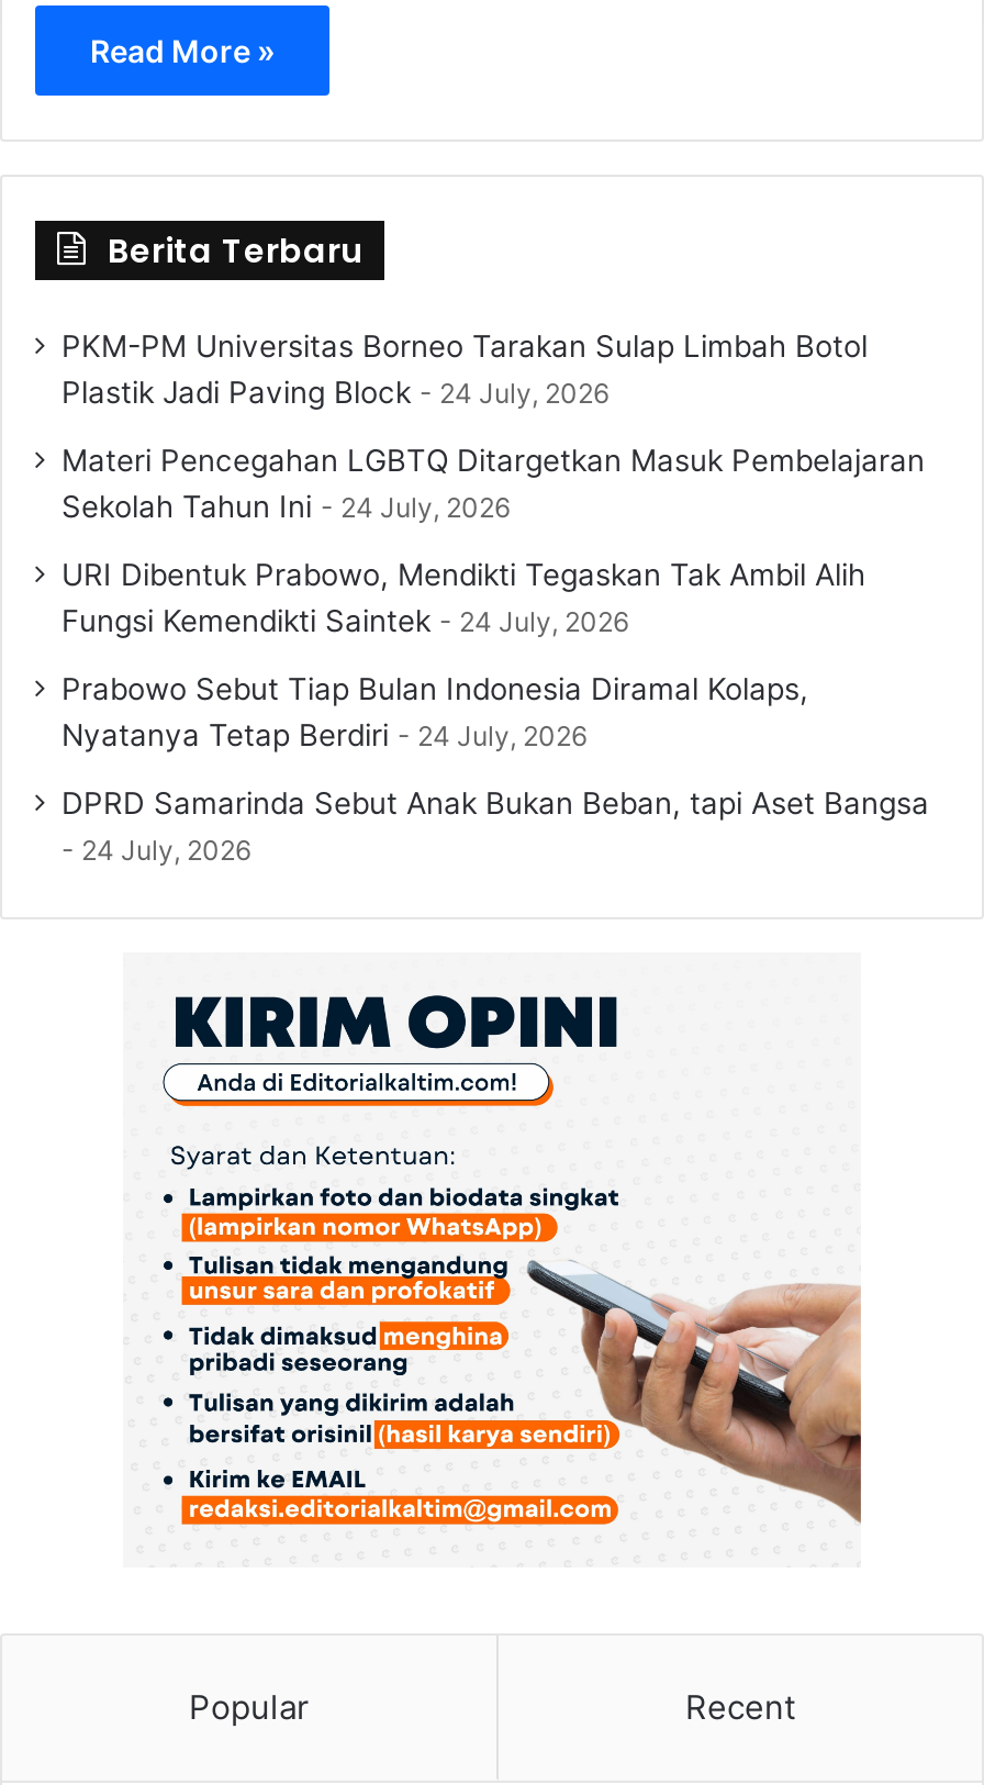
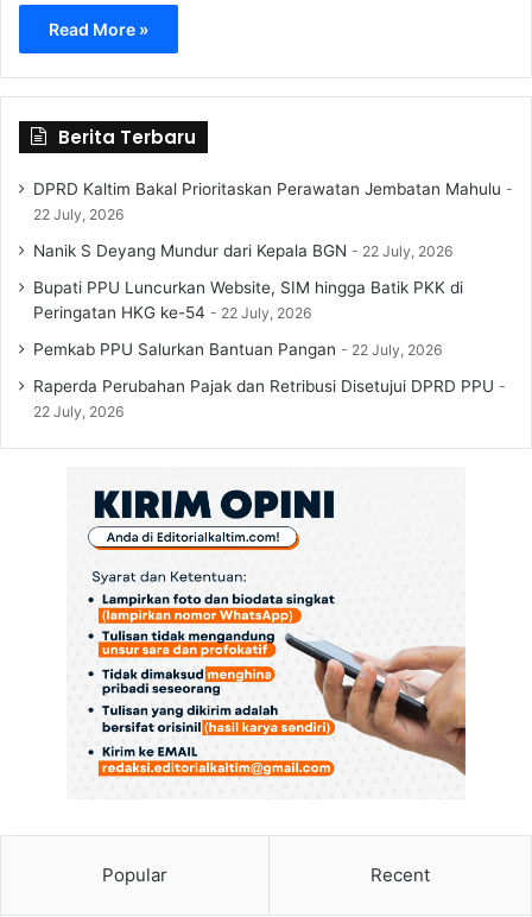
[62,329,868,410] PKM-PM Universitas Borneo Tarakan Sulap Limbah Botol | Plastik Jadi Paving Block | 24 July, 2026 -> [33,180,501,224] DPRD Kaltim Bakal Prioritaskan Perawatan Jembatan Mahulu | 22 July, 2026
[62,443,925,525] Materi Pencegahan LGBTQ Ditargetkan Masuk Pembelajaran | Sekolah Tahun Ini | 24 July, 2026 -> [33,241,454,260] Nanik S Deyang Mundur dari Kepala BGN | 22 July, 2026
[62,558,865,639] URI Dibentuk Prabowo, Mendikti Tegaskan Tak Ambil Alih | Fungsi Kemendikti Saintek | 24 July, 2026 -> [33,278,463,322] Bupati PPU Luncurkan Website, SIM hingga Batik PKK di | Peringatan HKG ke-54 | 22 July, 2026
[62,672,808,753] Prabowo Sebut Tiap Bulan Indonesia Diramal Kolaps, | Nyatanya Tetap Berdiri | 24 July, 2026 -> [33,340,443,359] Pemkab PPU Salurkan Bantuan Pangan | 22 July, 2026
[62,786,929,867] DPRD Samarinda Sebut Anak Bukan Beban, tapi Aset Bangsa | 24 July, 2026 -> [33,377,494,421] Raperda Perubahan Pajak dan Retribusi Disetujui DPRD PPU | 22 July, 2026

